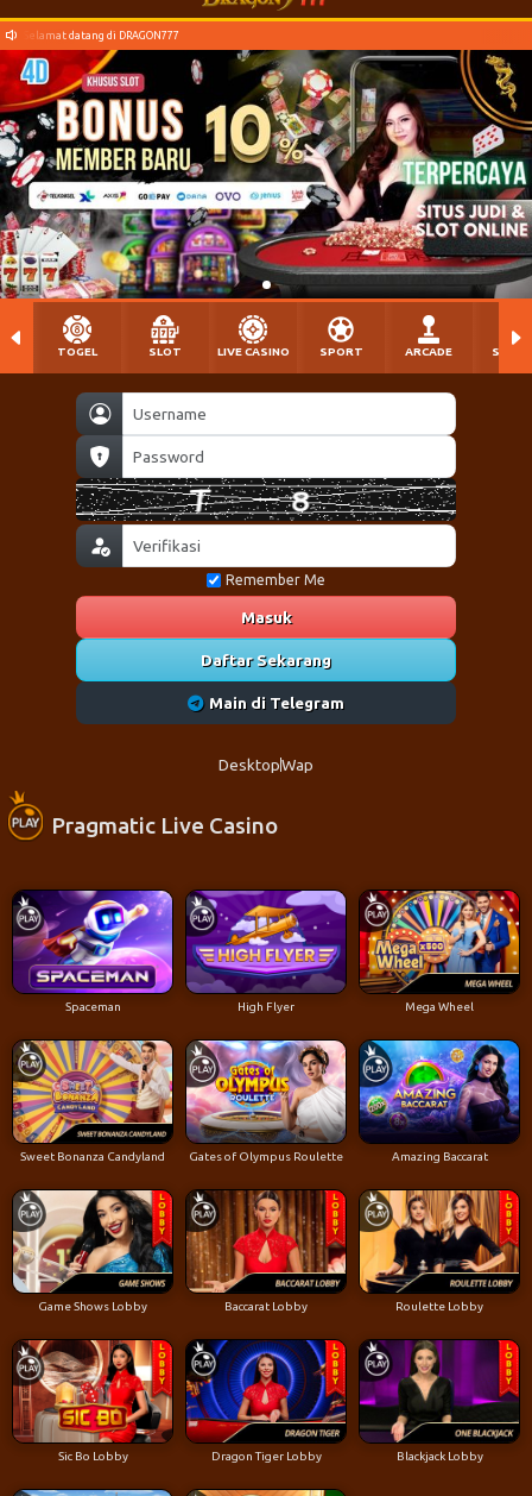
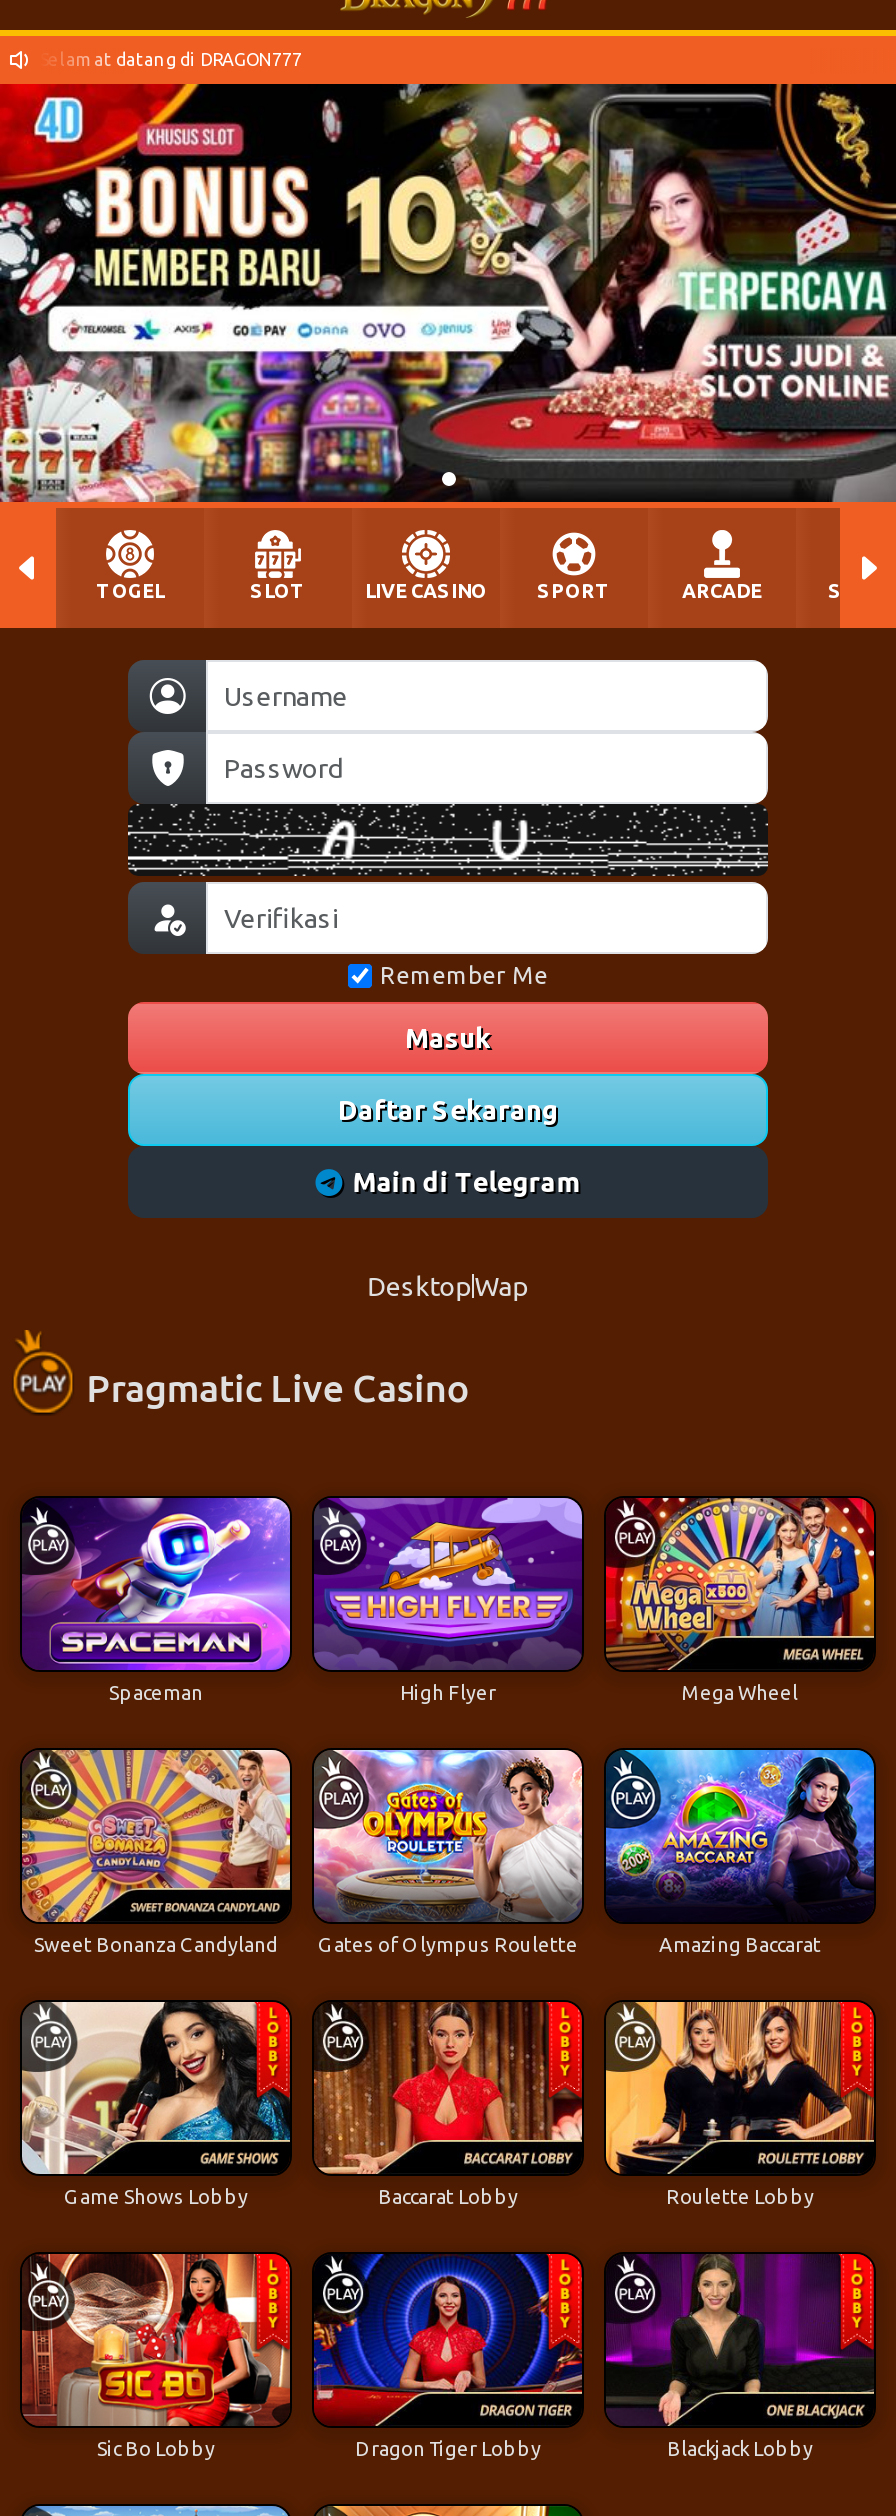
[75,478,456,521] [image] -> [126,804,768,876] [image]

